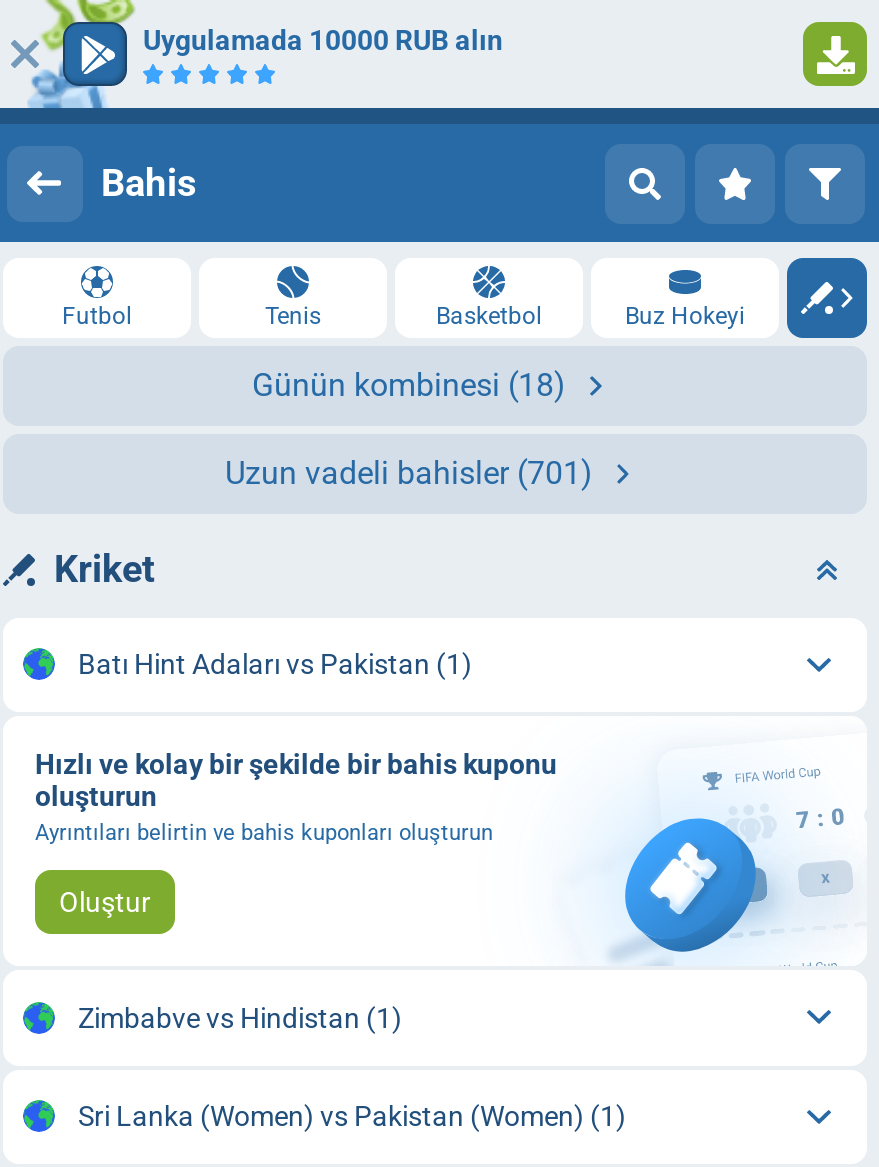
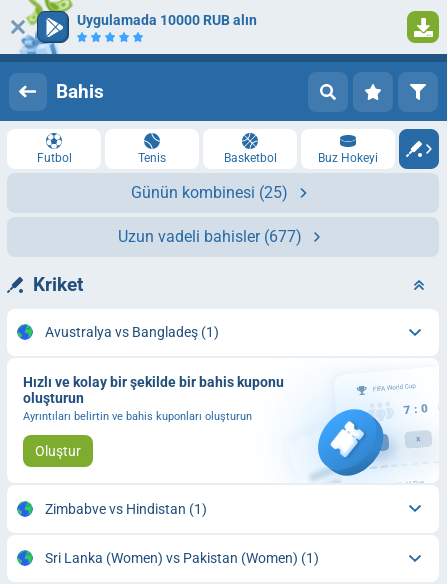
[252,366,566,404] Günün kombinesi (18) -> [131,183,288,202] Günün kombinesi (25)
[225,454,593,492] Uzun vadeli bahisler (701) -> [118,227,302,246] Uzun vadeli bahisler (677)
[78,648,472,680] Batı Hint Adaları vs Pakistan (1) -> [44,324,218,340] Avustralya vs Bangladeş (1)

